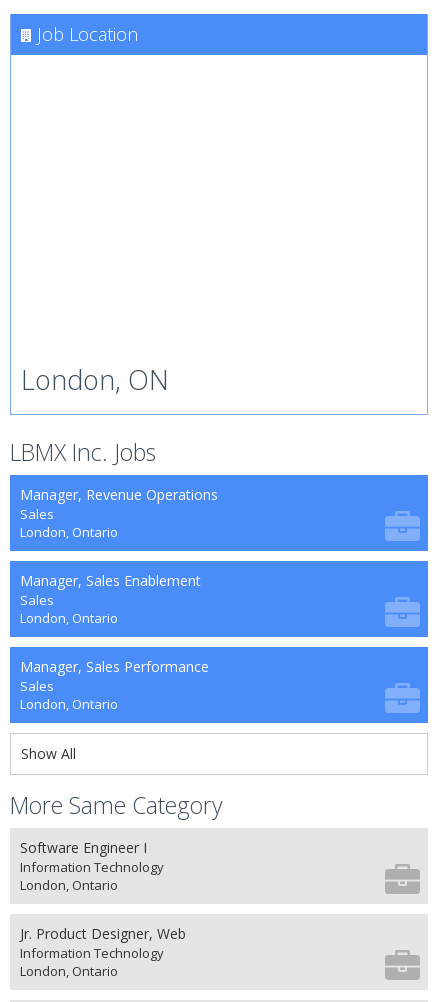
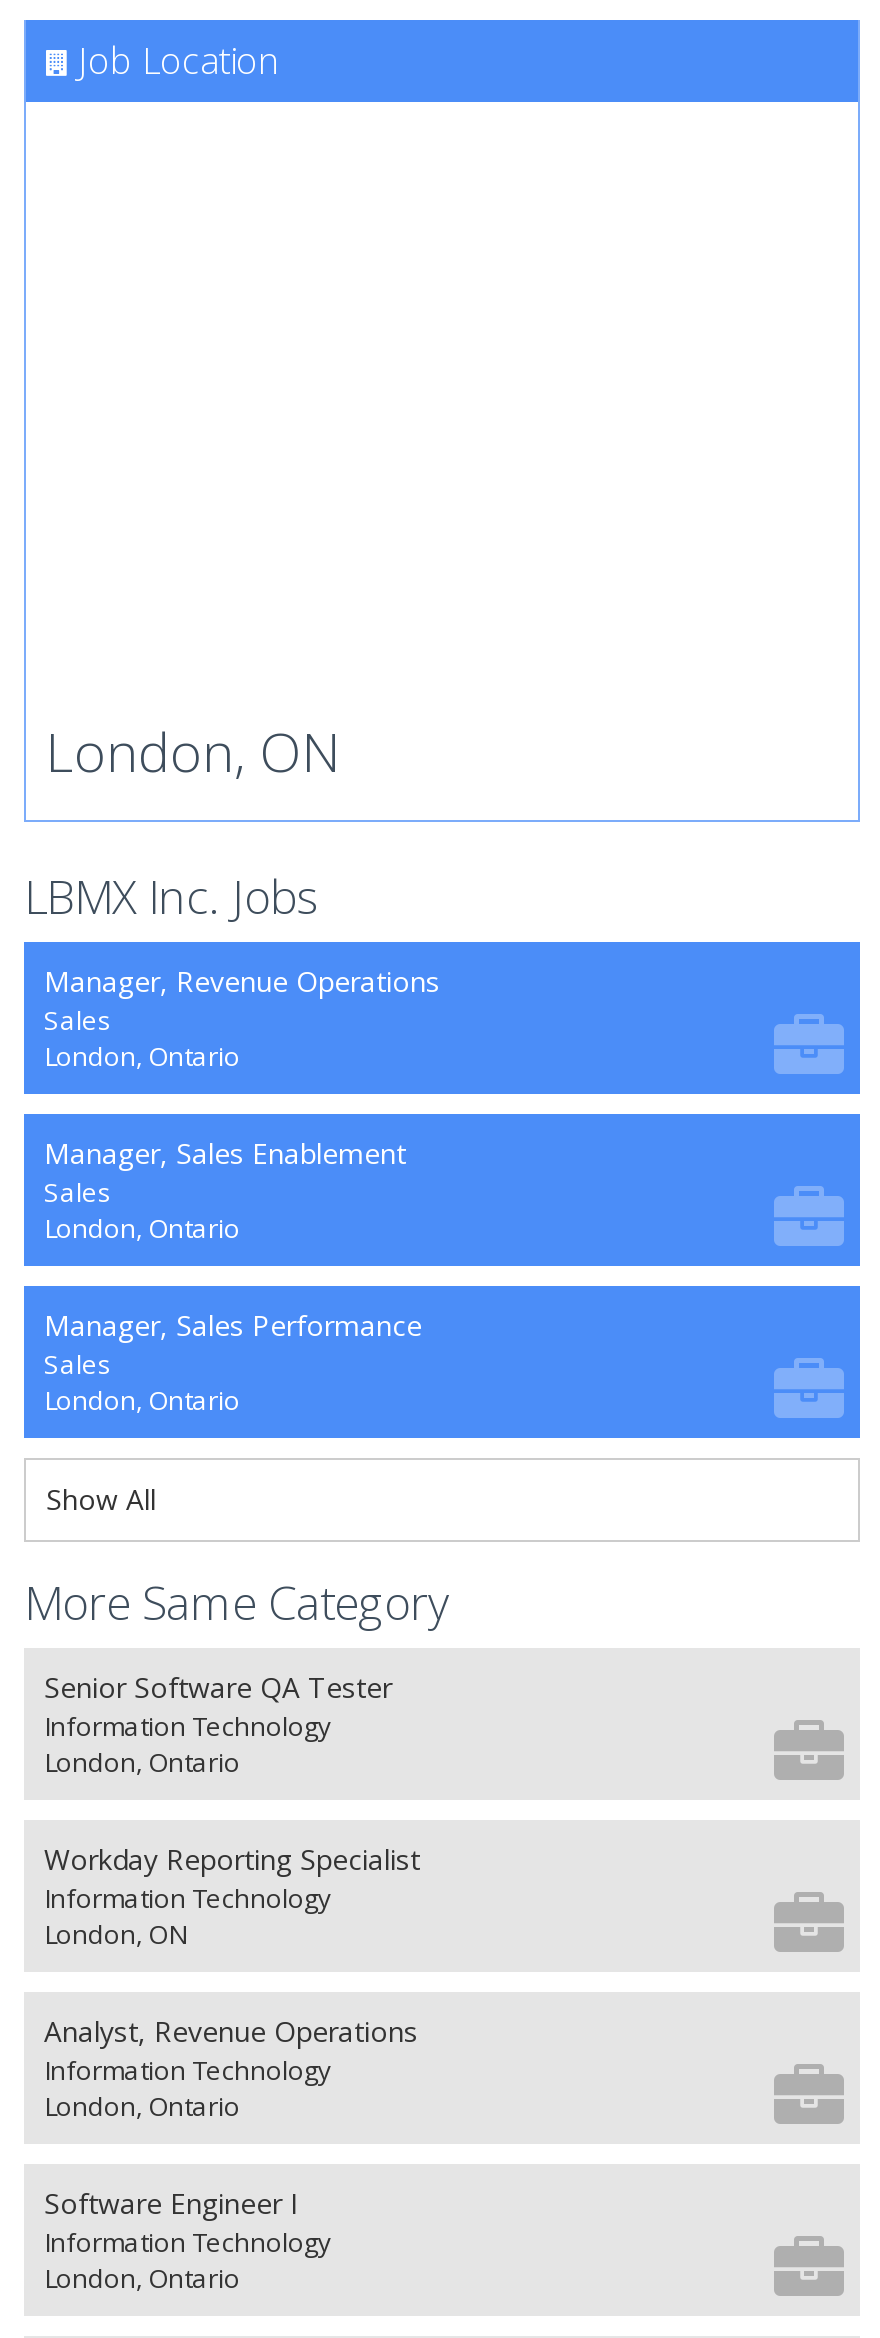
none -> [44,1668,392,1706] Senior Software QA Tester
moved [20,838,147,857] -> [44,2184,298,2222]: Software Engineer I
[20,924,186,943] Jr. Product Designer, Web -> [44,1840,420,2124] Workday Reporting Specialist | Information Technology | London, ON | Analyst, Revenue Operations | Information Technology | London, Ontario

